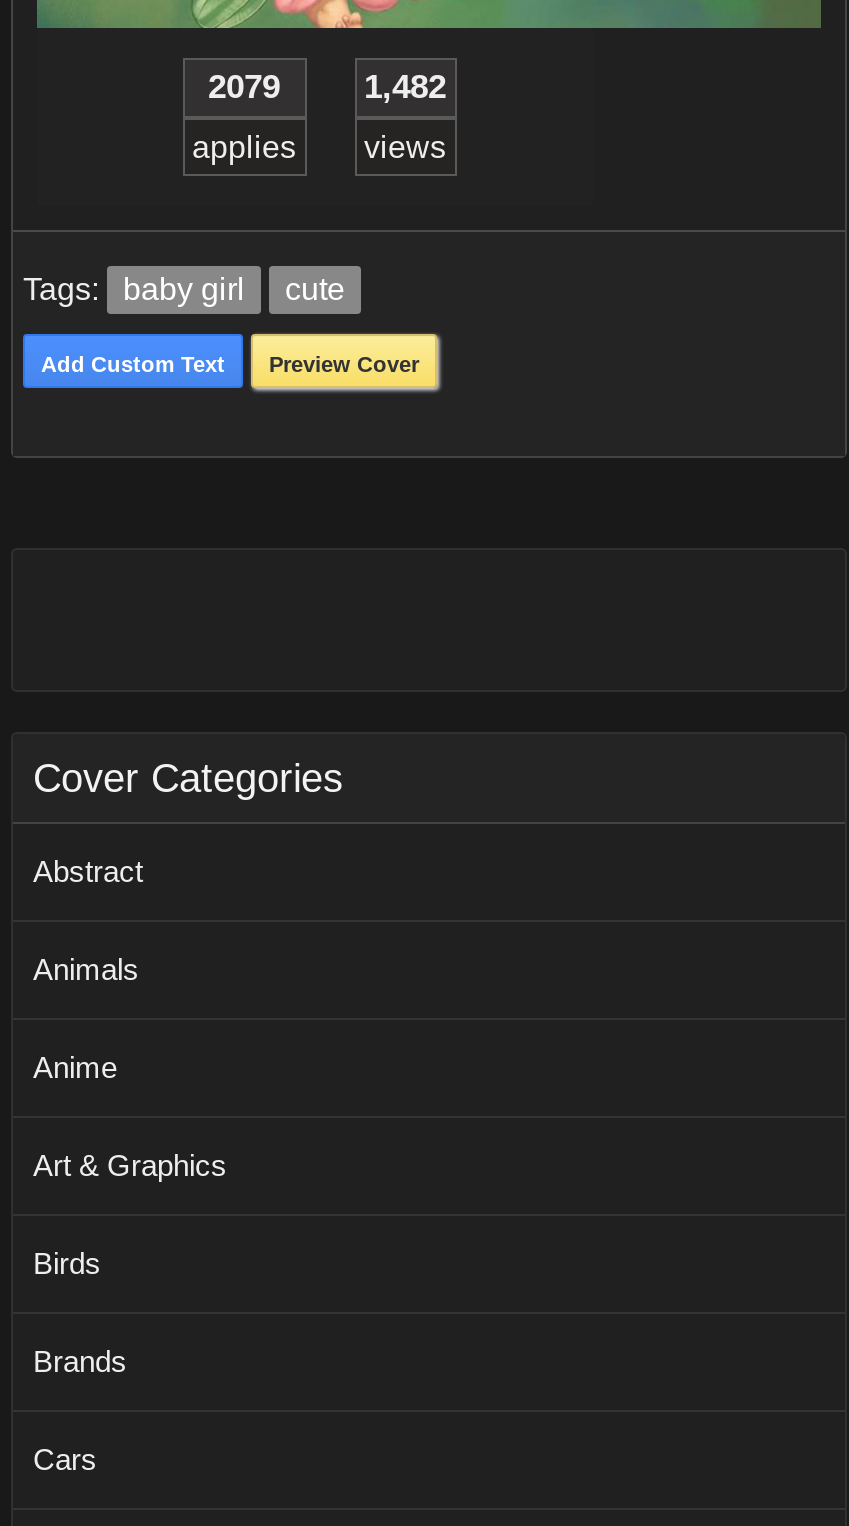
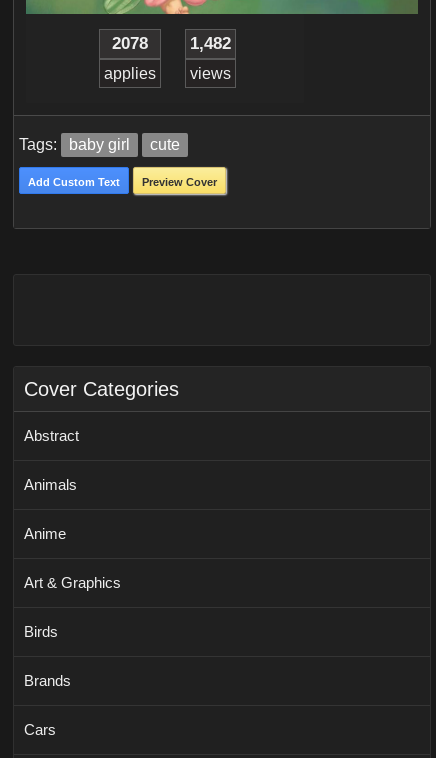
[208,69,280,107] 2079 -> [111,34,147,53] 2078

